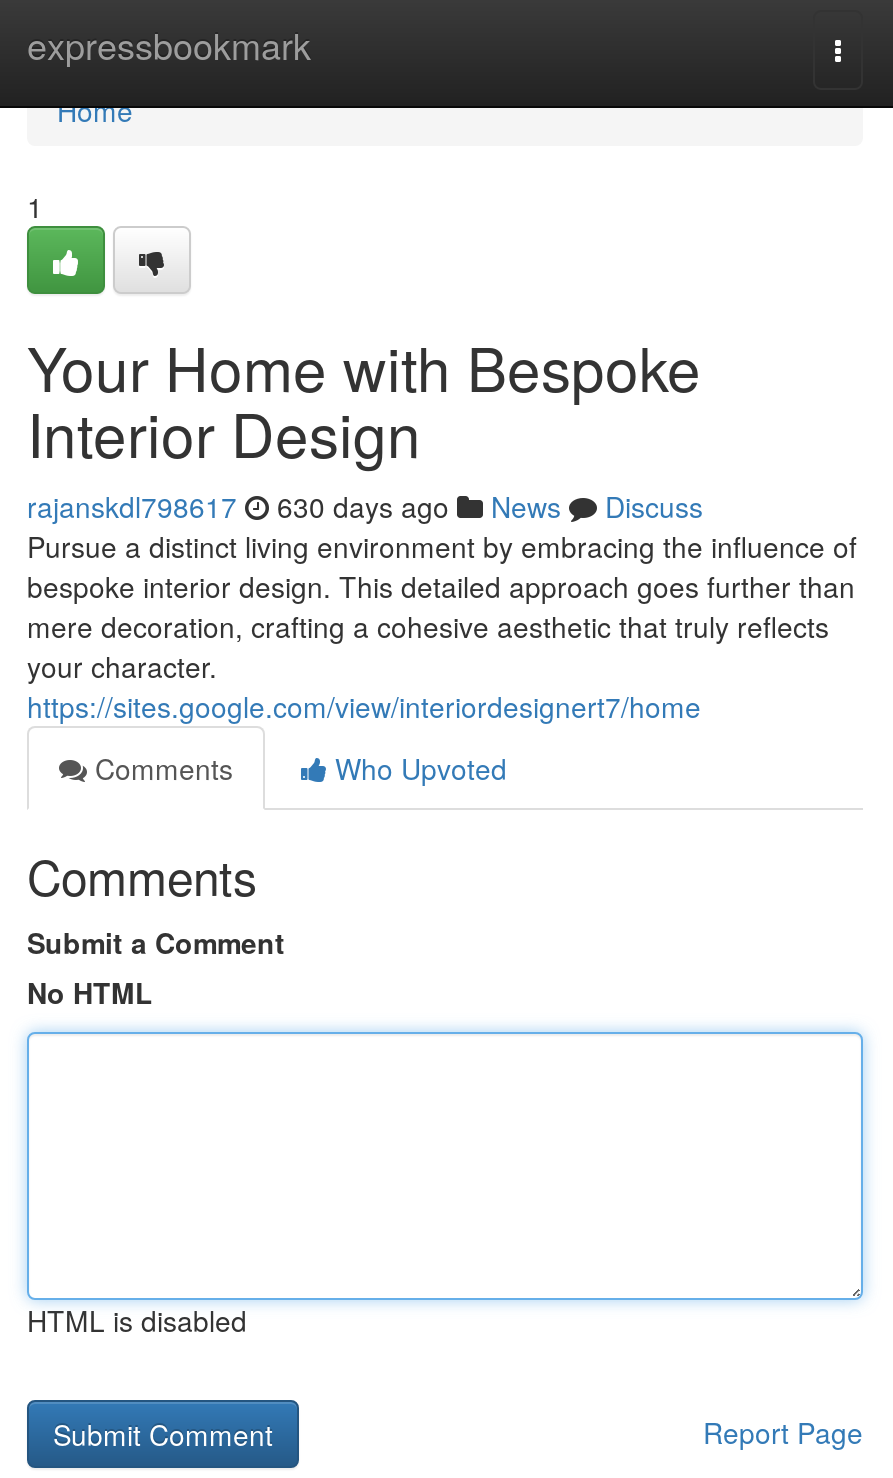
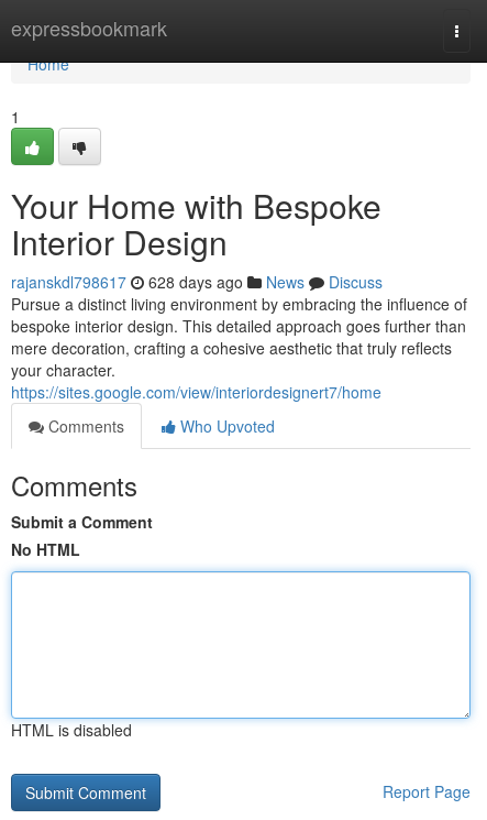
[27,486,703,526] rajanskdl798617 630 days ago News Discuss -> [11,271,383,293] rajanskdl798617 628 days ago News Discuss

